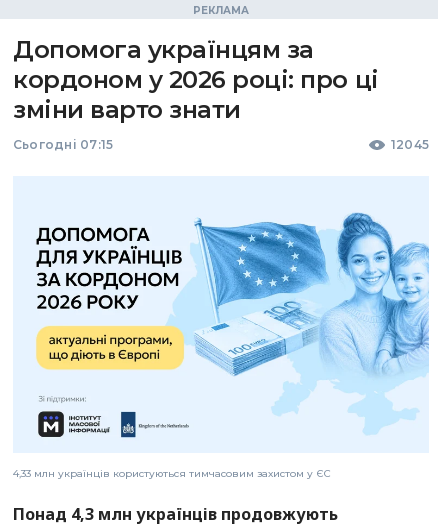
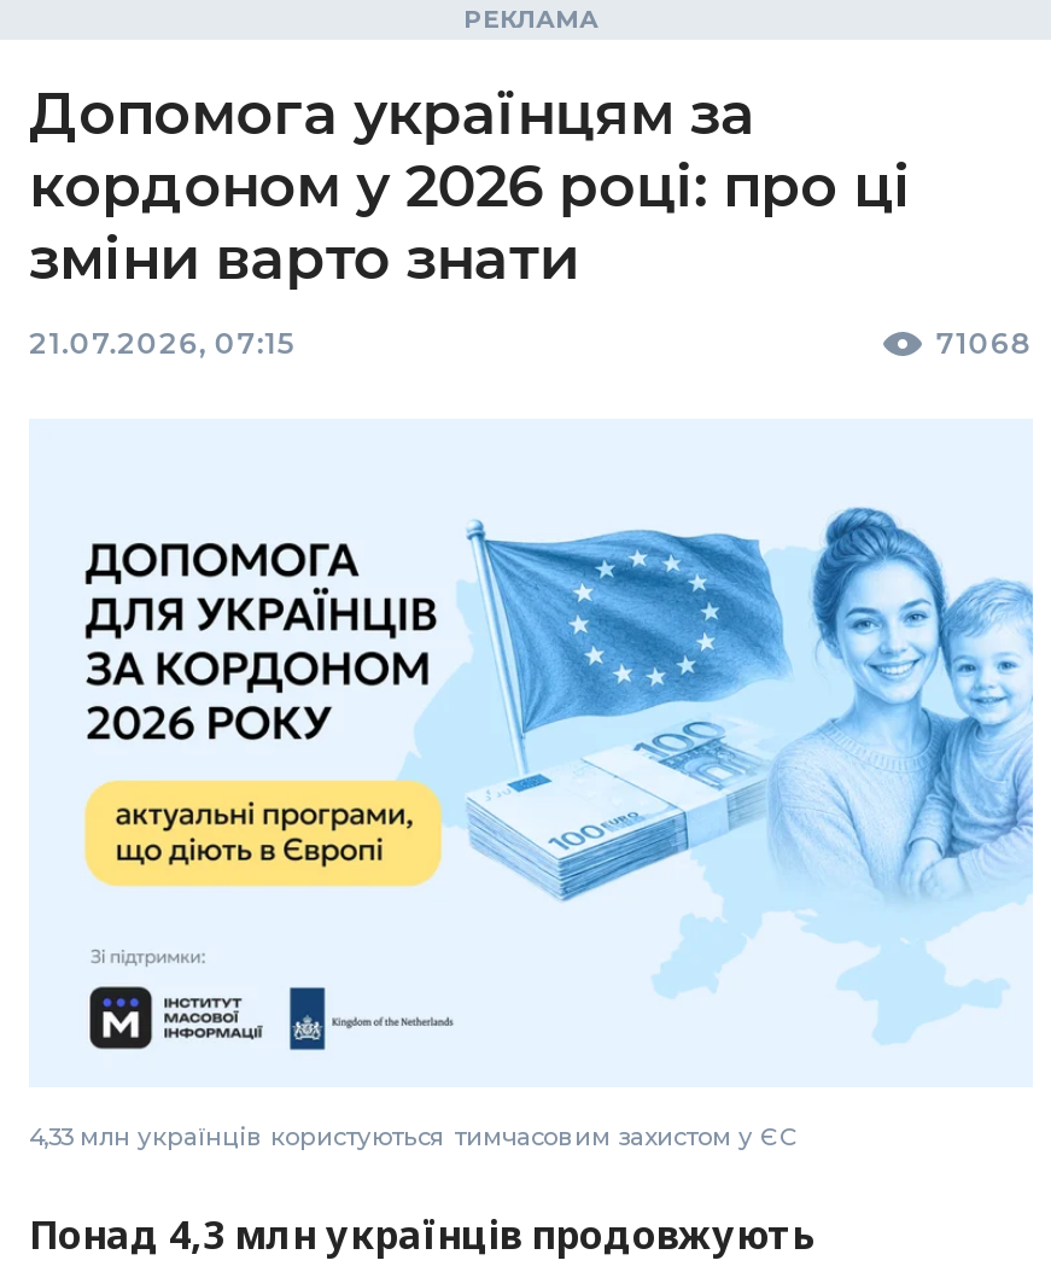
[13,137,429,152] Сьогодні 07:15 | 12045 -> [29,325,1033,361] 21.07.2026, 07:15 | 71068

